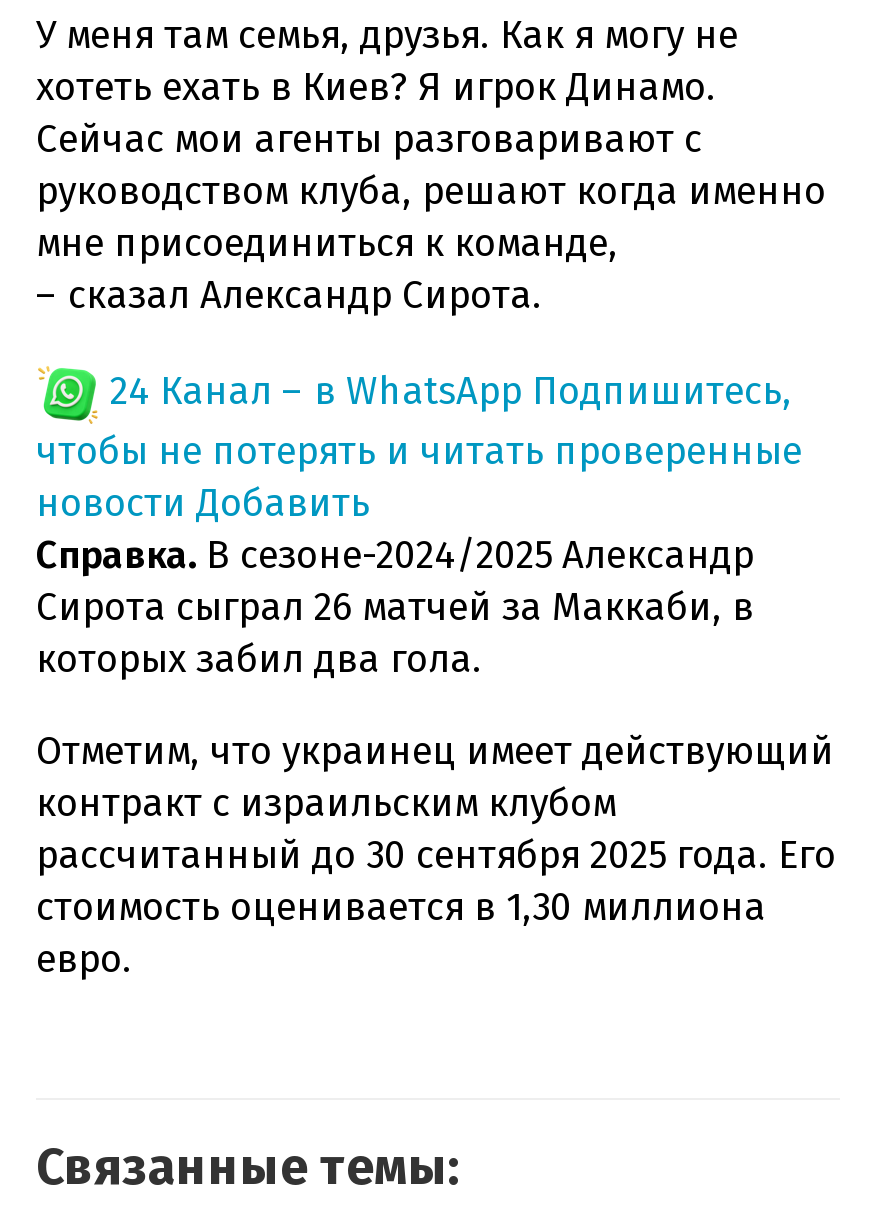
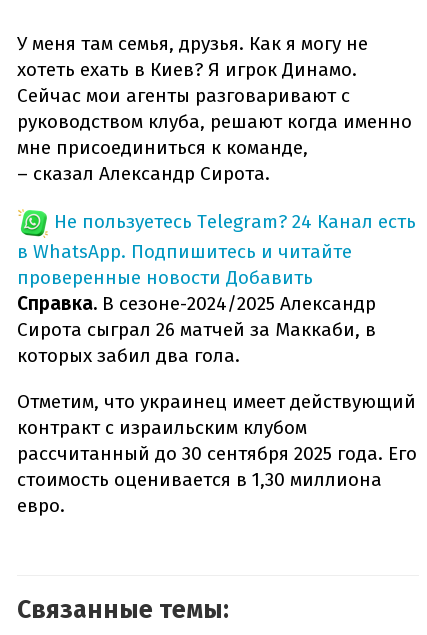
[36,367,802,525] 24 Канал – в WhatsApp Подпишитесь, | чтобы не потерять и читать проверенные | новости Добавить -> [17,210,416,289] Не пользуетесь Telegram? 24 Канал есть | в WhatsApp. Подпишитесь и читайте | проверенные новости Добавить

